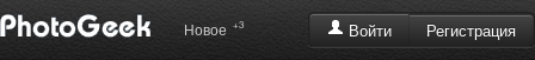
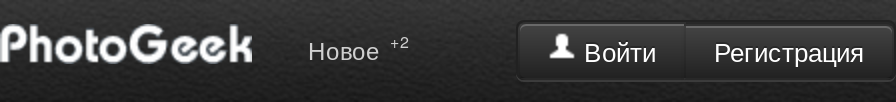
[184,18,244,39] Новое +3 -> [308,30,408,66] Новое +2

